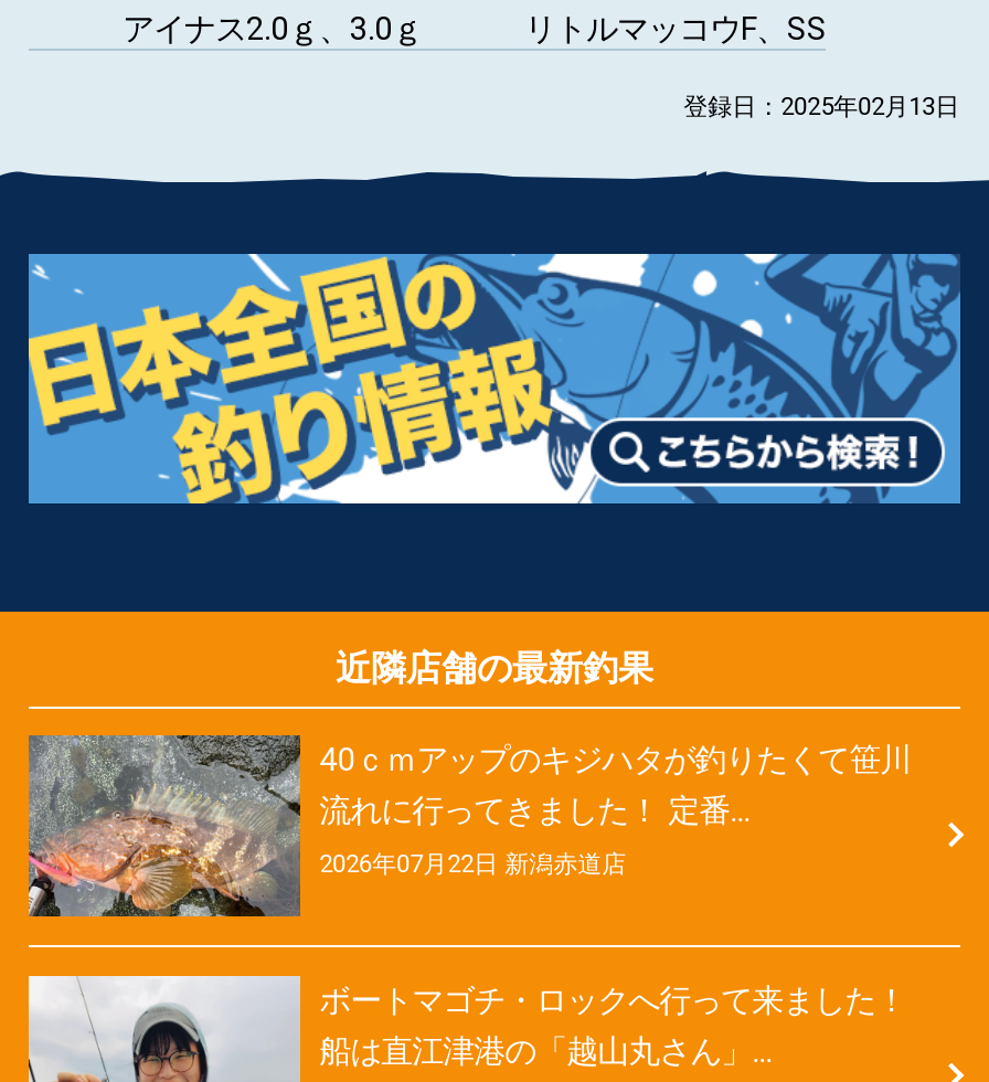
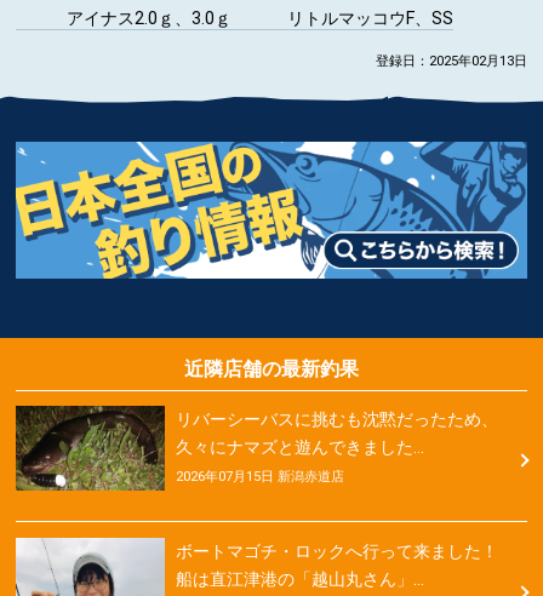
[26,733,911,919] [image] | 40ｃｍアップのキジハタが釣りたくて笹川 | 流れに行ってきました！ 定番… -> [15,405,498,505] [image] | リバーシーバスに挑むも沈黙だったため、 | 久々にナマズと遊んできました…
[319,851,626,880] 2026年07月22日 新潟赤道店 -> [175,469,344,485] 2026年07月15日 新潟赤道店

